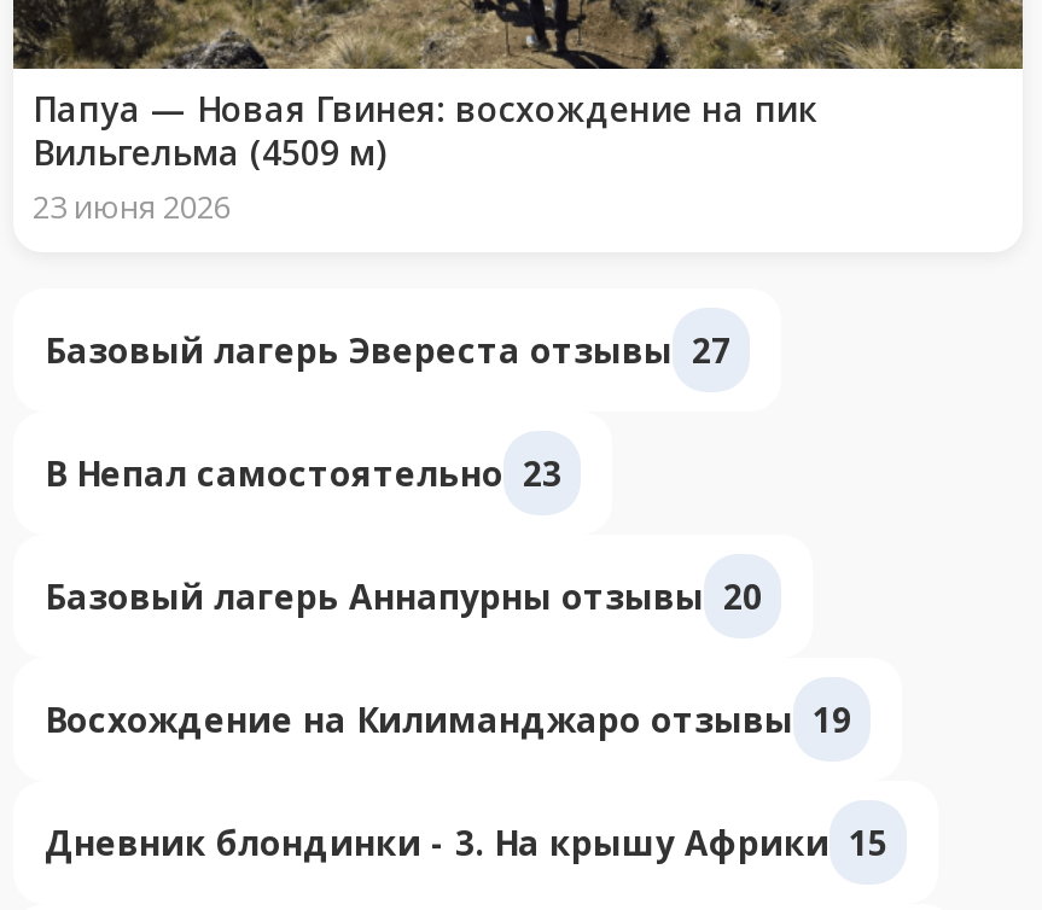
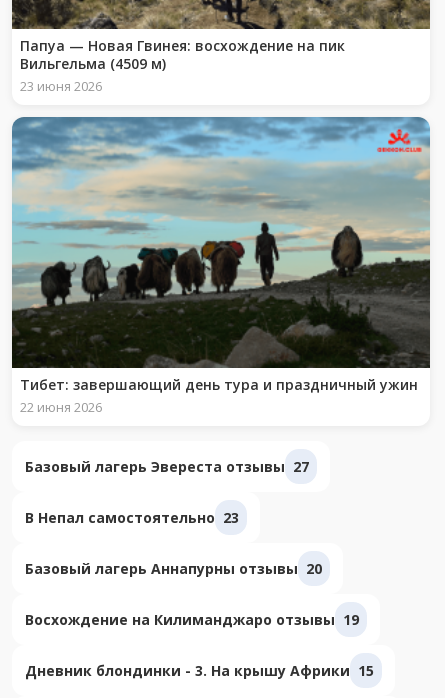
none -> [11,116,431,416] [image] | Тибет: завершающий день тура и праздничный ужин | 22 июня 2026

